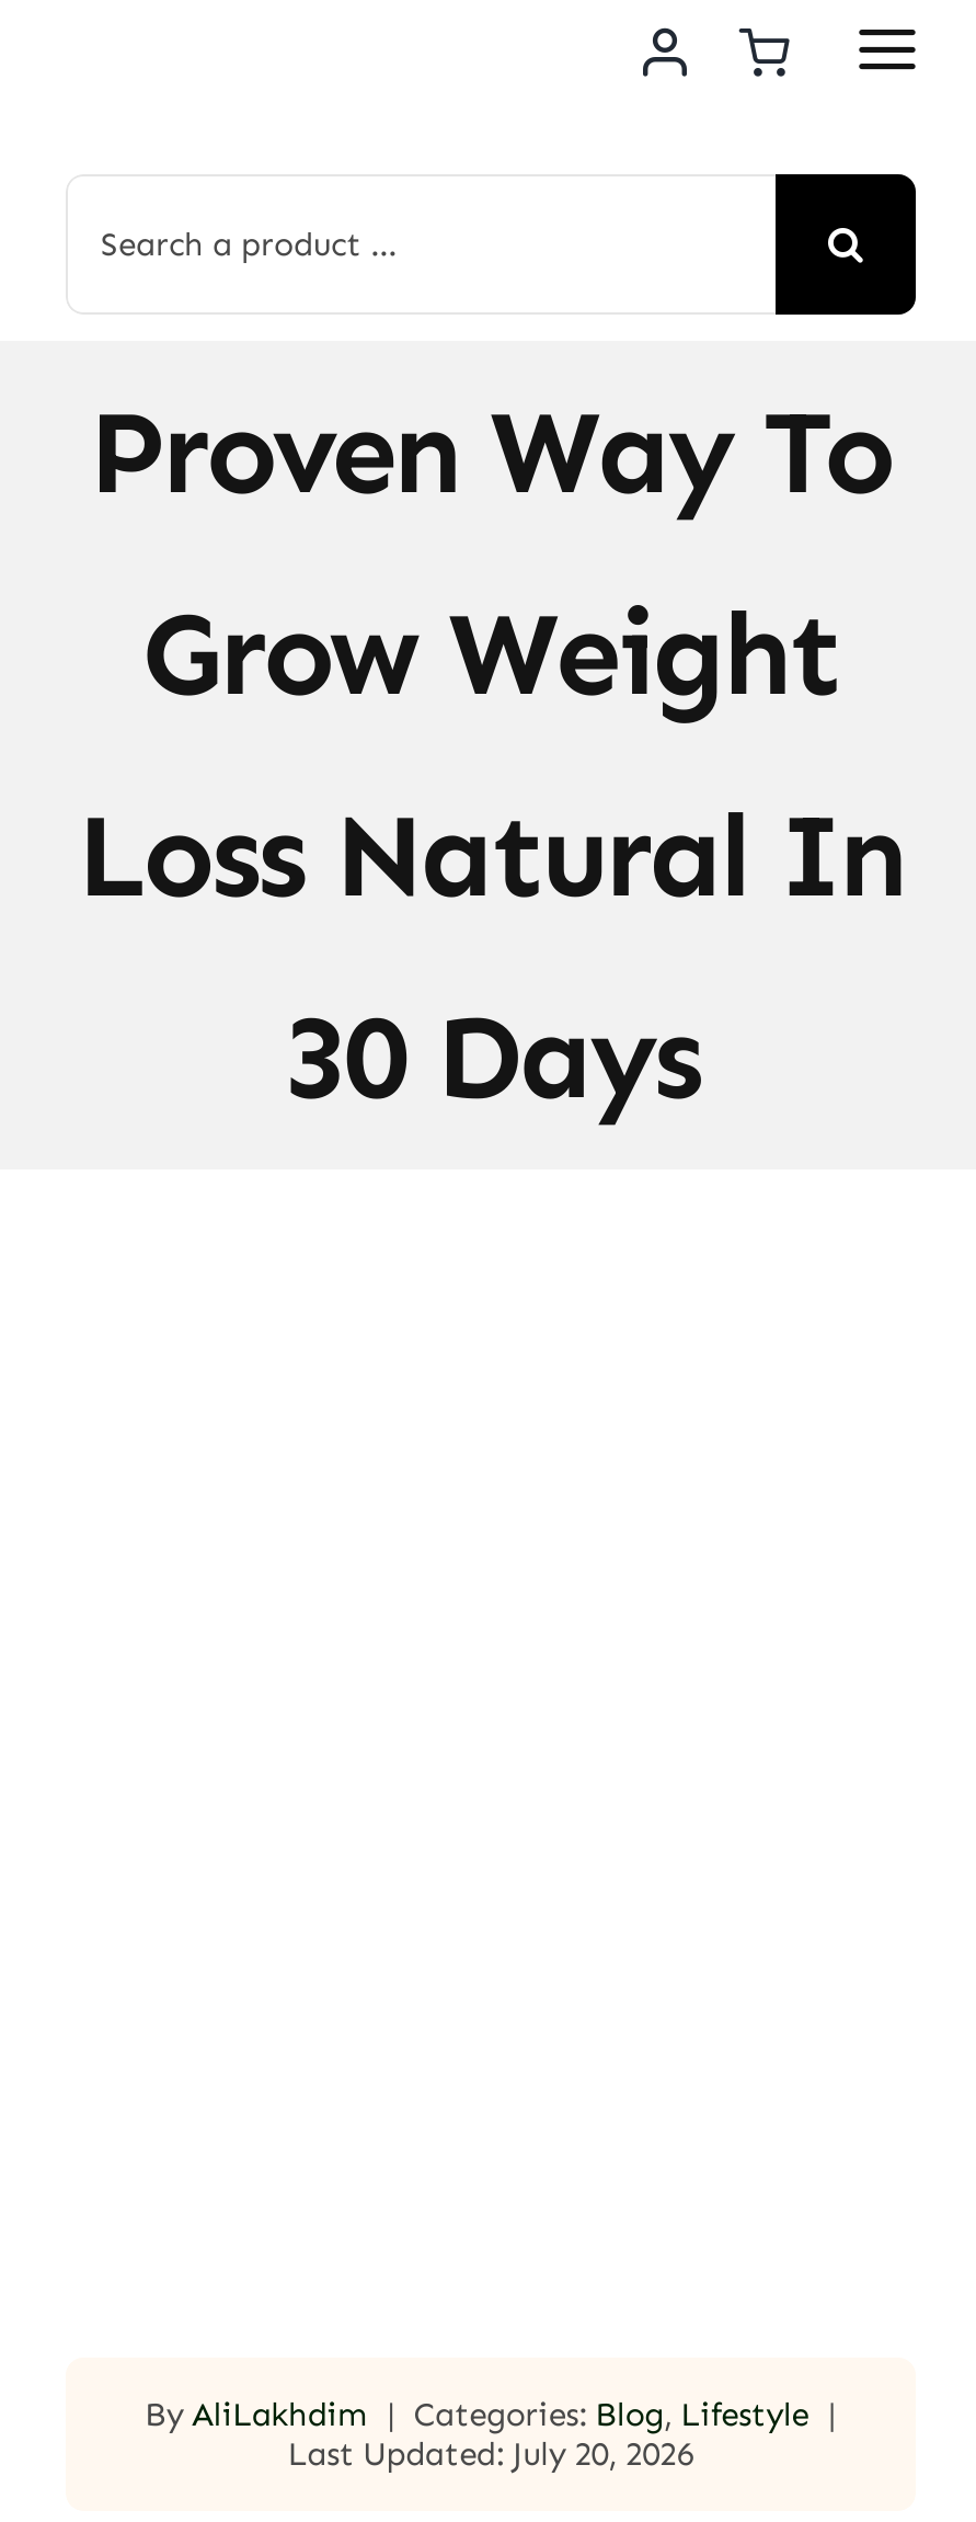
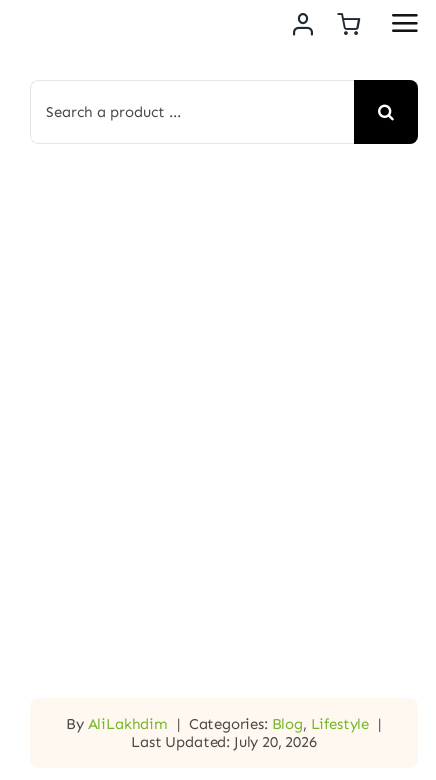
[77,380,904,1128] Proven Way To | Grow Weight | Loss Natural In | 30 Days -> none

